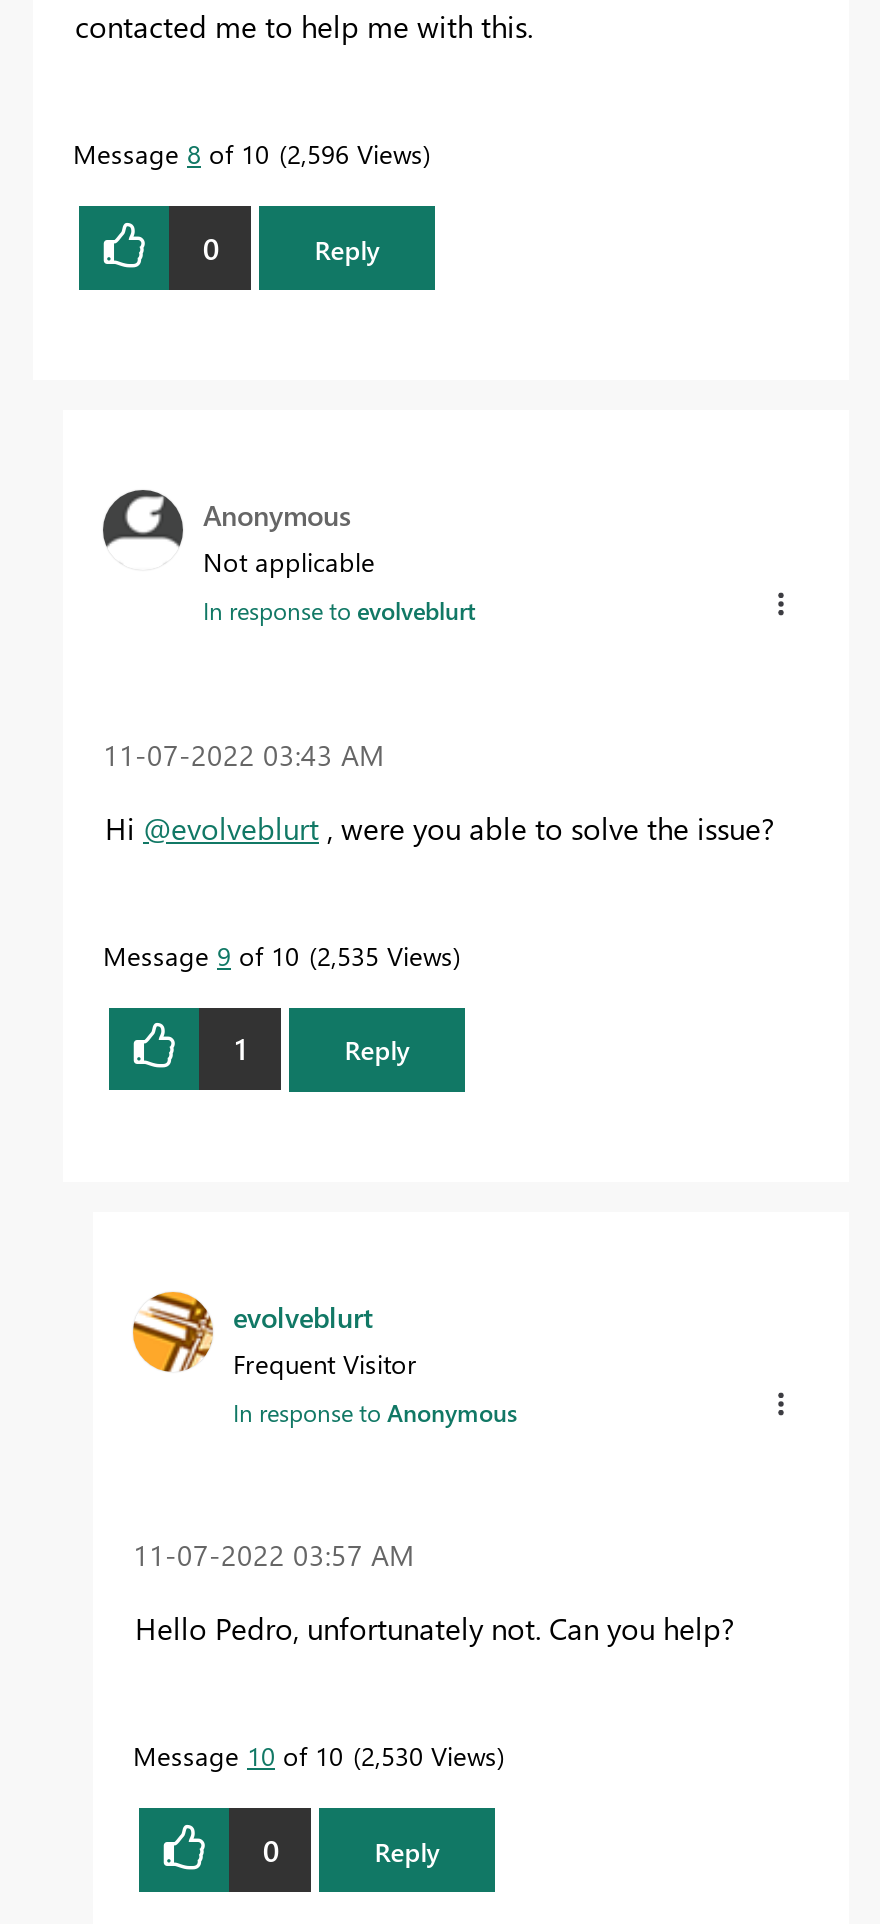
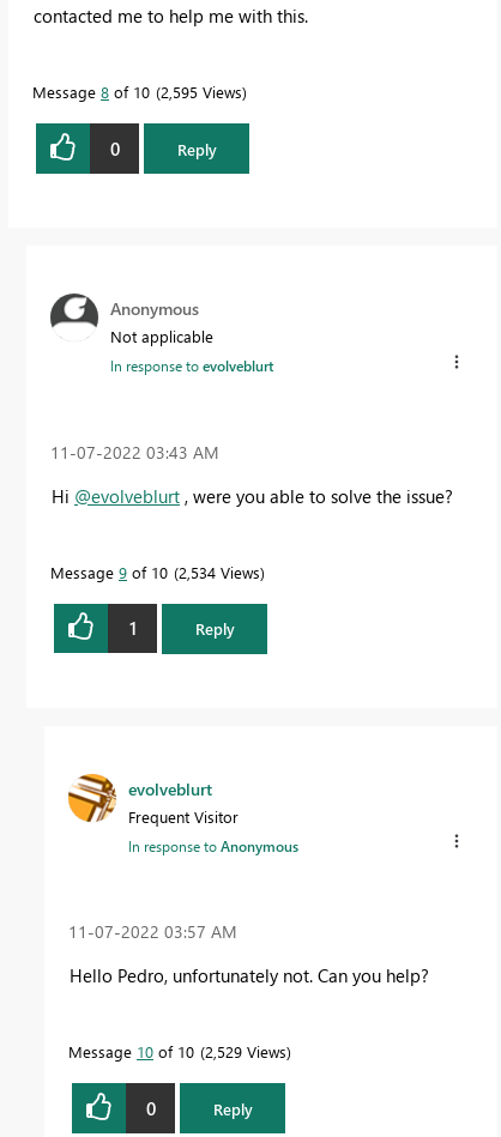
[73,136,423,170] Message 8 of 10 2,596 Views -> [32,82,242,102] Message 8 of 10 2,595 Views
[103,937,453,971] Message 9 of 10 2,535 Views -> [50,562,260,582] Message 9 of 10 2,534 Views
[133,1738,497,1772] Message 10 of 10 2,530 Views -> [68,1041,286,1062] Message 10 of 10 2,529 Views

